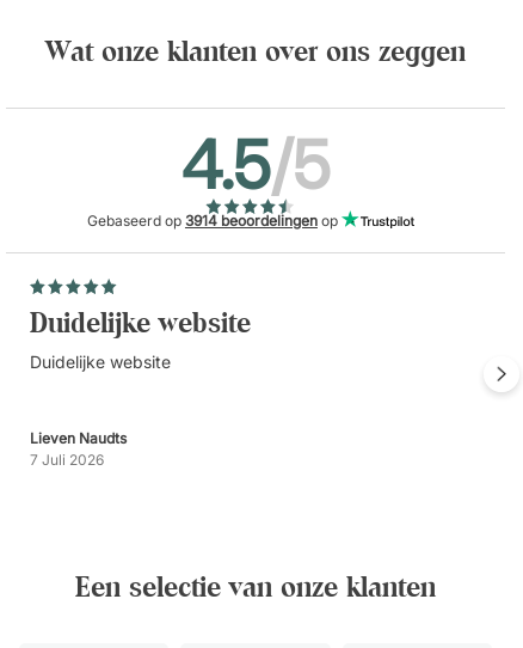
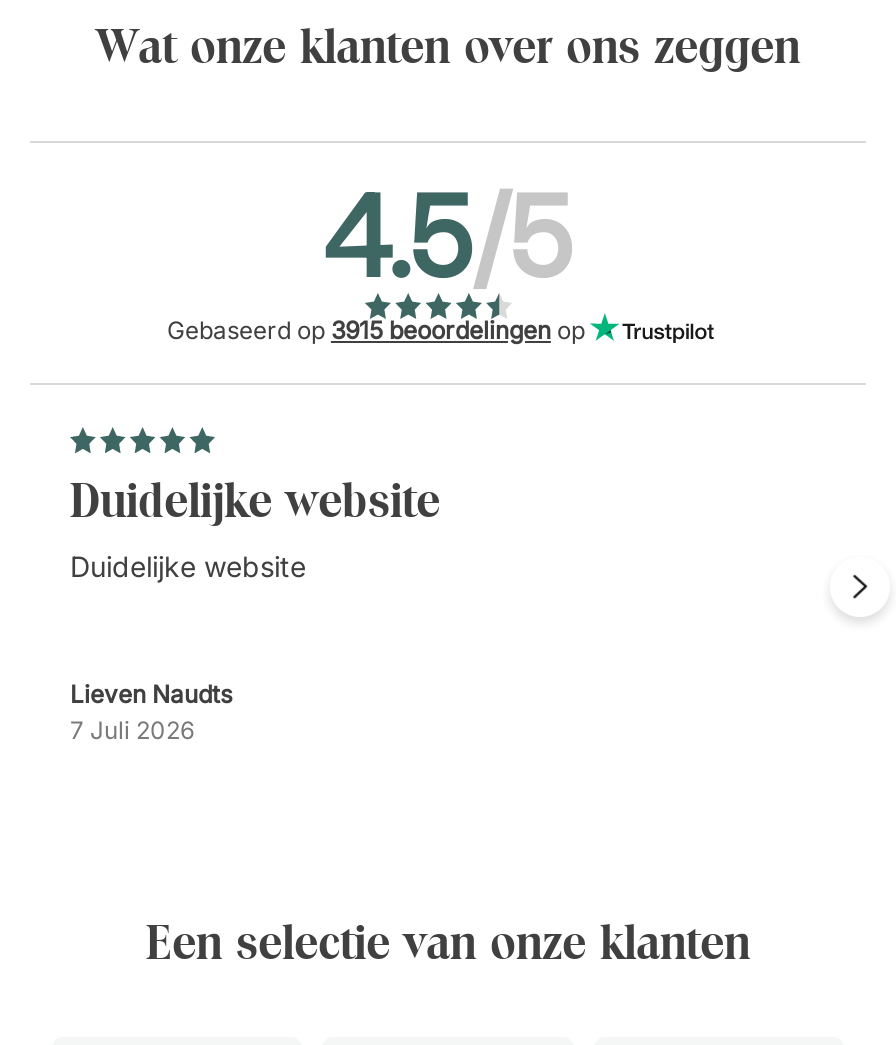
[87,212,342,230] Gebaseerd op 3914 beoordelingen op -> [167,315,591,345] Gebaseerd op 3915 beoordelingen op

